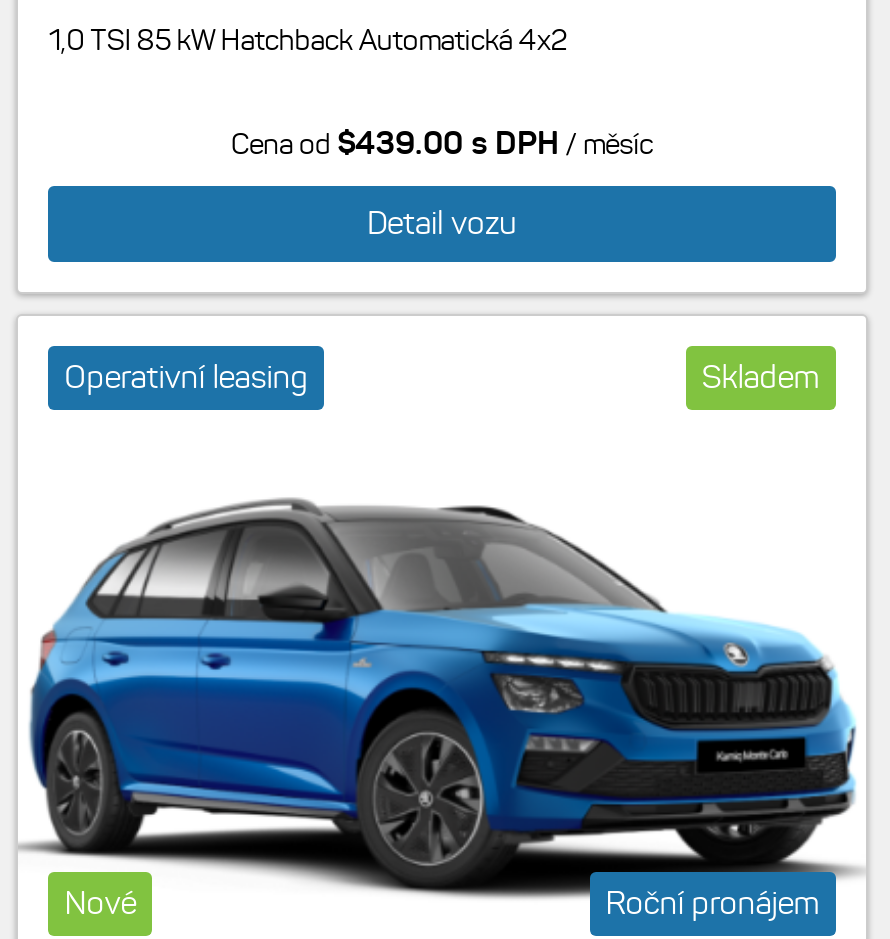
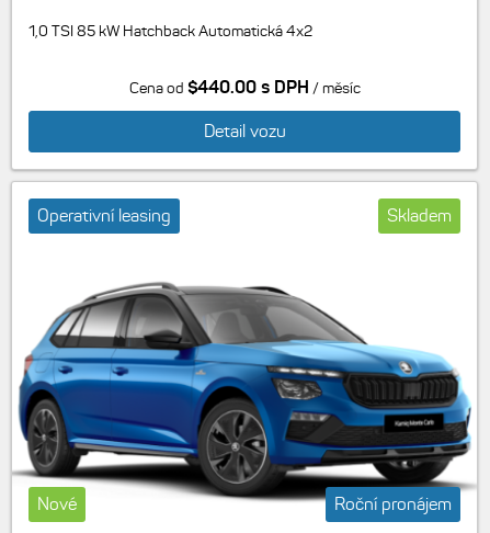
[231,123,653,163] Cena od $439.00 s DPH / měsíc -> [129,76,360,98] Cena od $440.00 s DPH / měsíc

